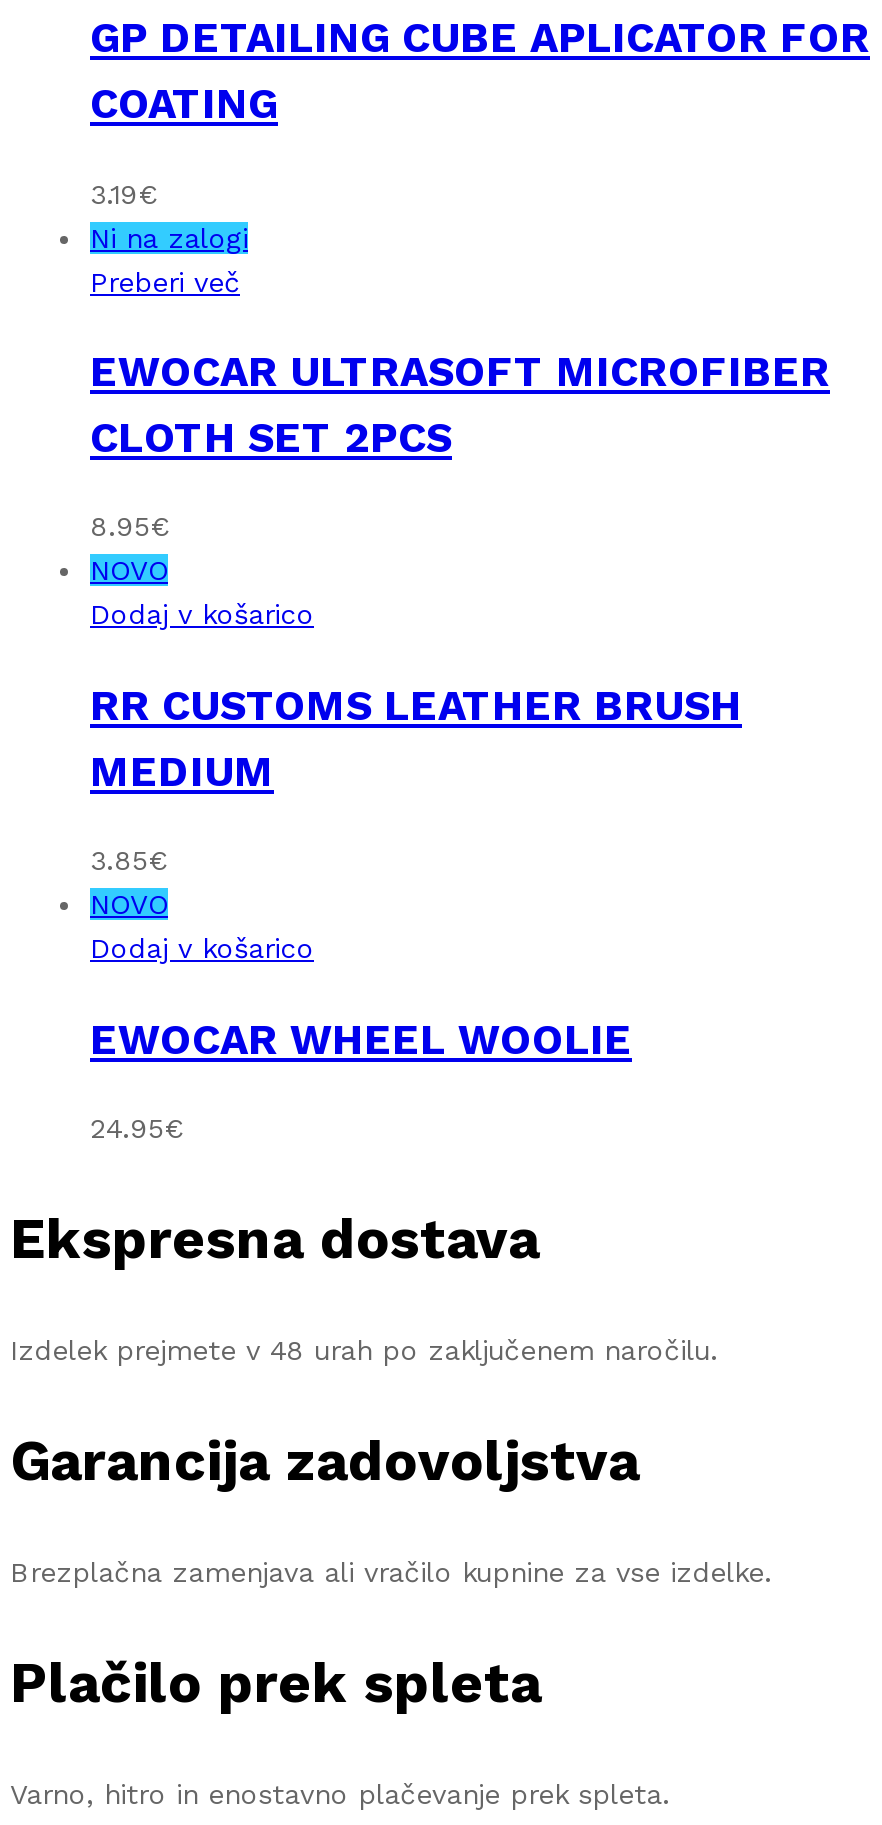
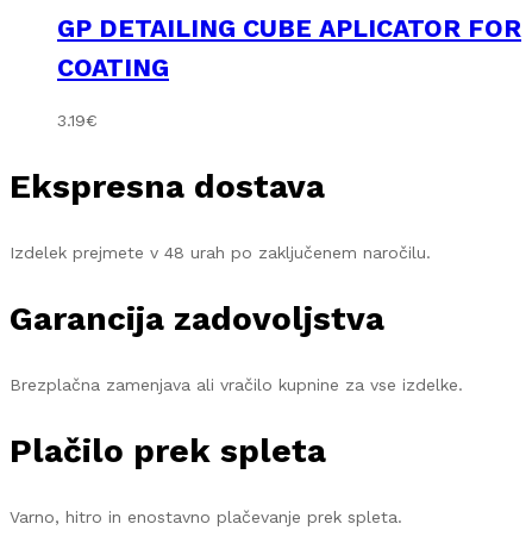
[90,221,830,1144] Ni na zalogi | Preberi več | EWOCAR ULTRASOFT MICROFIBER | CLOTH SET 2PCS | 8.95€ | NOVO | Dodaj v košarico | RR CUSTOMS LEATHER BRUSH | MEDIUM | 3.85€ | NOVO | Dodaj v košarico | EWOCAR WHEEL WOOLIE | 24.95€ -> none

